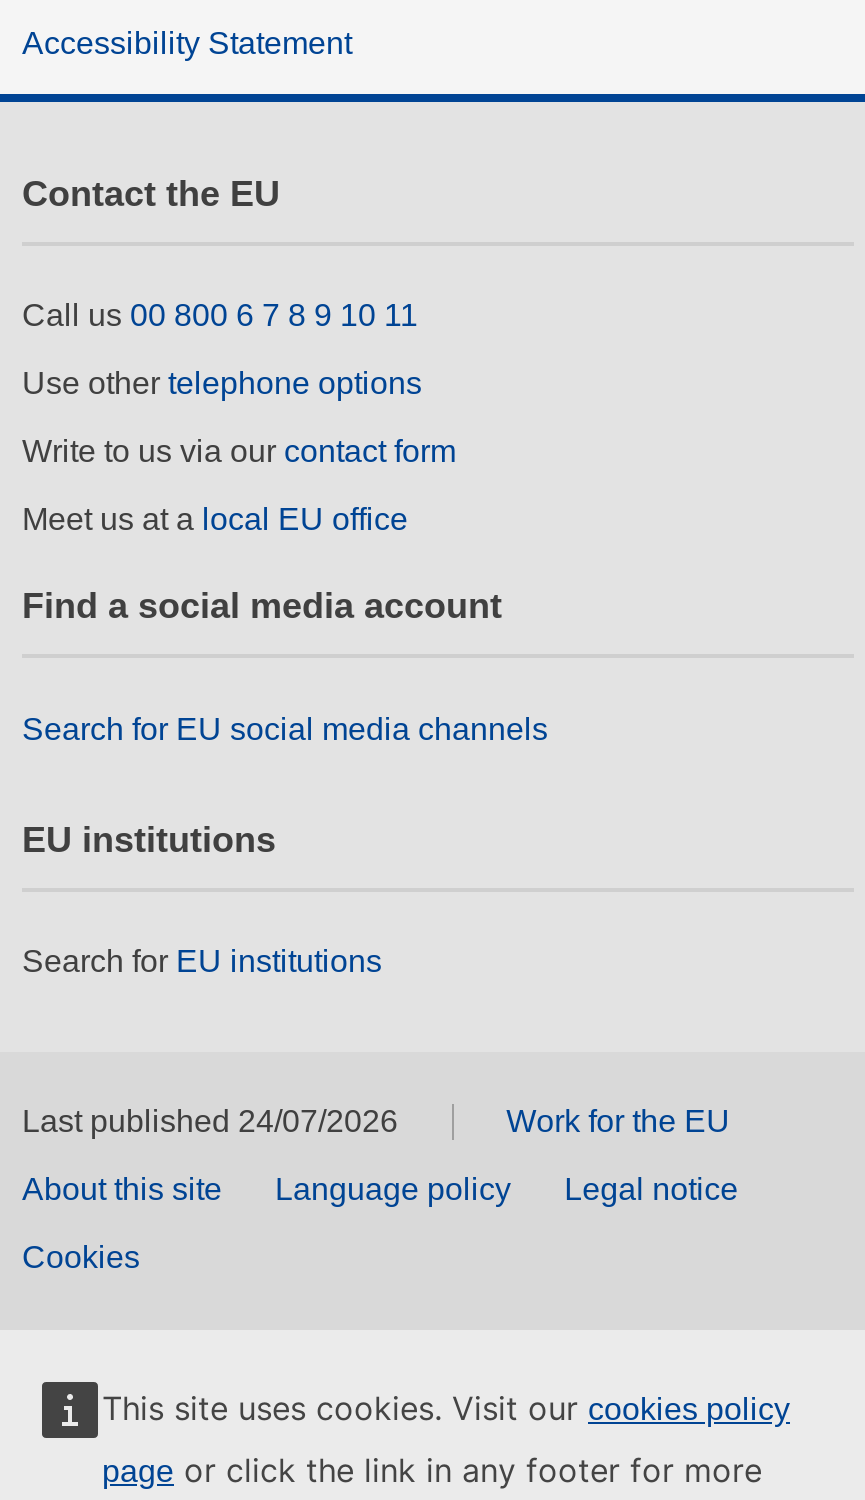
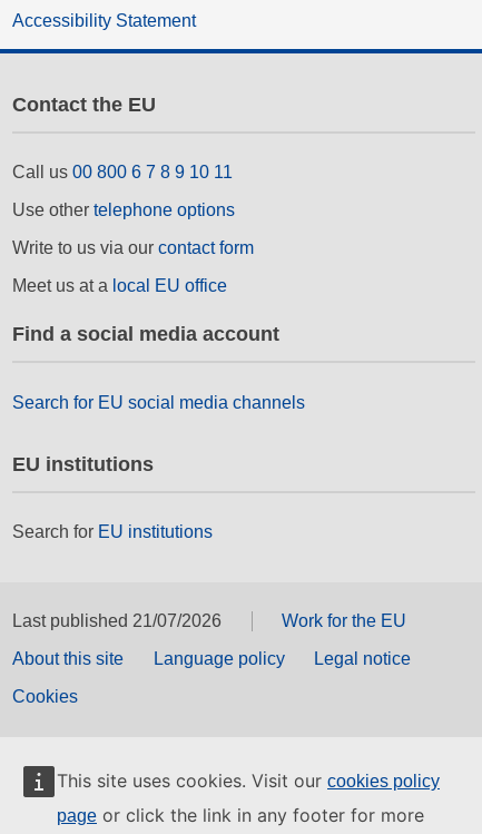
[22,1105,398,1139] Last published 24/07/2026 -> [12,612,222,631] Last published 21/07/2026

